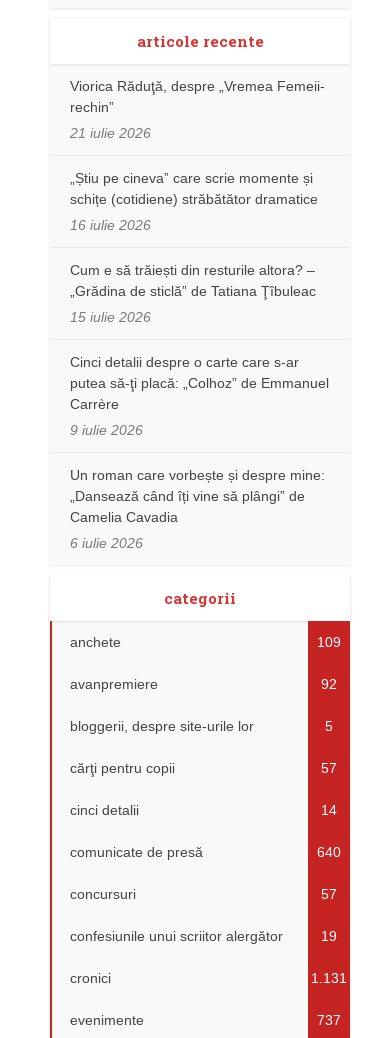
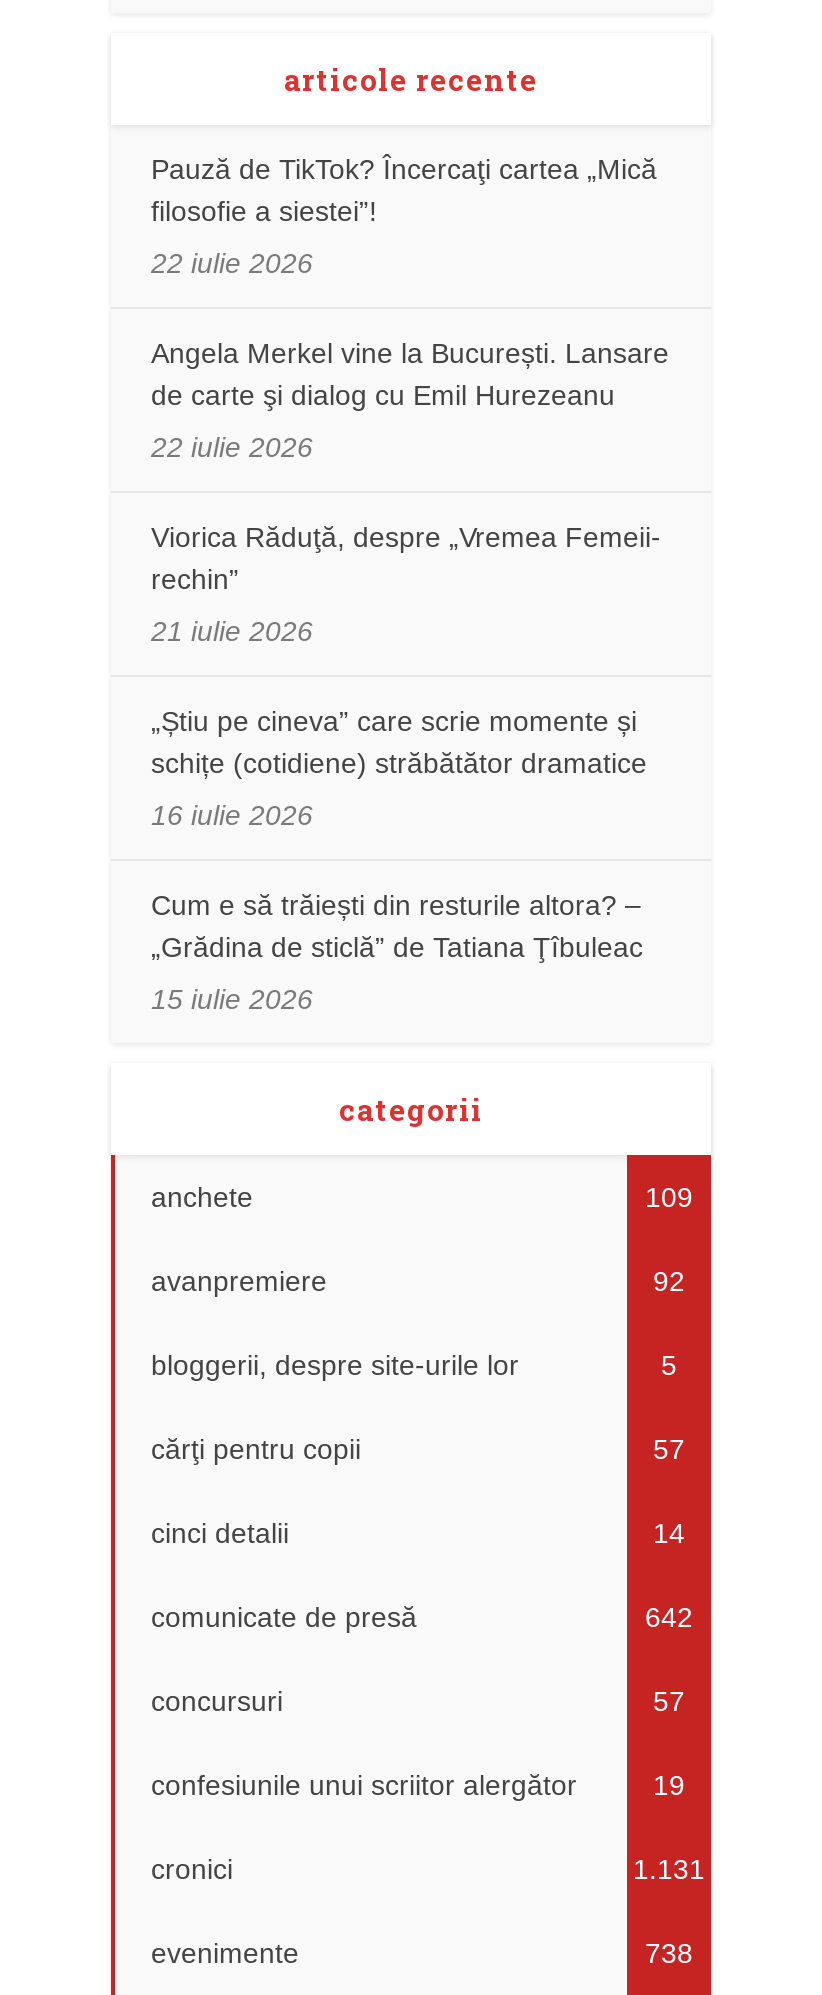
none -> [151,152,669,462] Pauză de TikTok? Încercaţi cartea „Mică | filosofie a siestei”! | 22 iulie 2026 | Angela Merkel vine la București. Lansare | de carte şi dialog cu Emil Hurezeanu | 22 iulie 2026
moved [70,78,325,325] -> [151,520,661,1014]: Viorica Răduţă, despre „Vremea Femeii- | rechin” | 21 iulie 2026 | ... | „Grădina de sticlă” de Tatiana Ţîbuleac | 15 iulie 2026
[70,354,329,551] Cinci detalii despre o carte care s-ar | putea să-ţi placă: „Colhoz” de Emmanuel | Carrère | 9 iulie 2026 | Un roman care vorbește și despre mine: | „Dansează când îți vine să plângi” de | Camelia Cavadia | 6 iulie 2026 -> none
[317,844,341,860] 640 -> [645,1600,693,1632] 642
[317,1012,341,1028] 737 -> [645,1936,693,1968] 738

